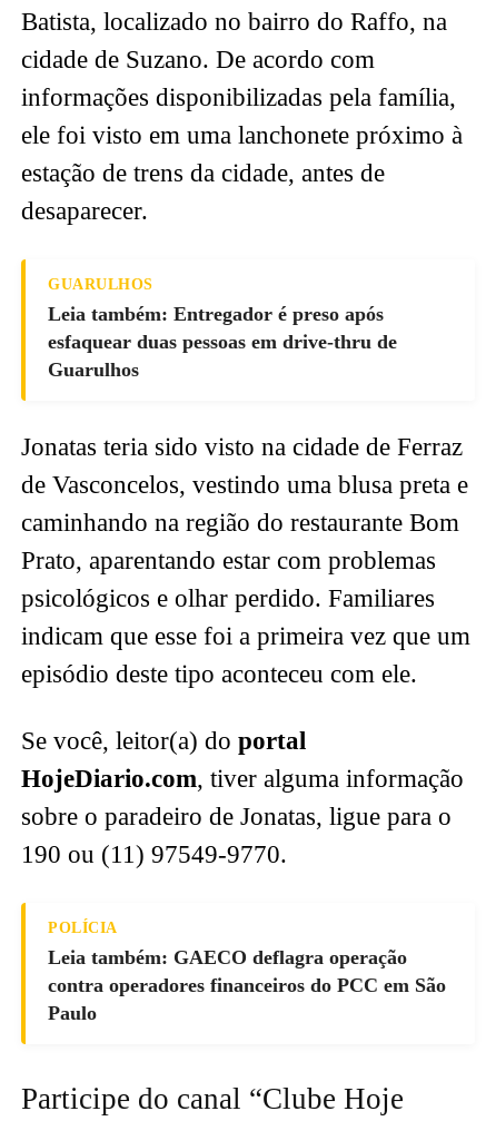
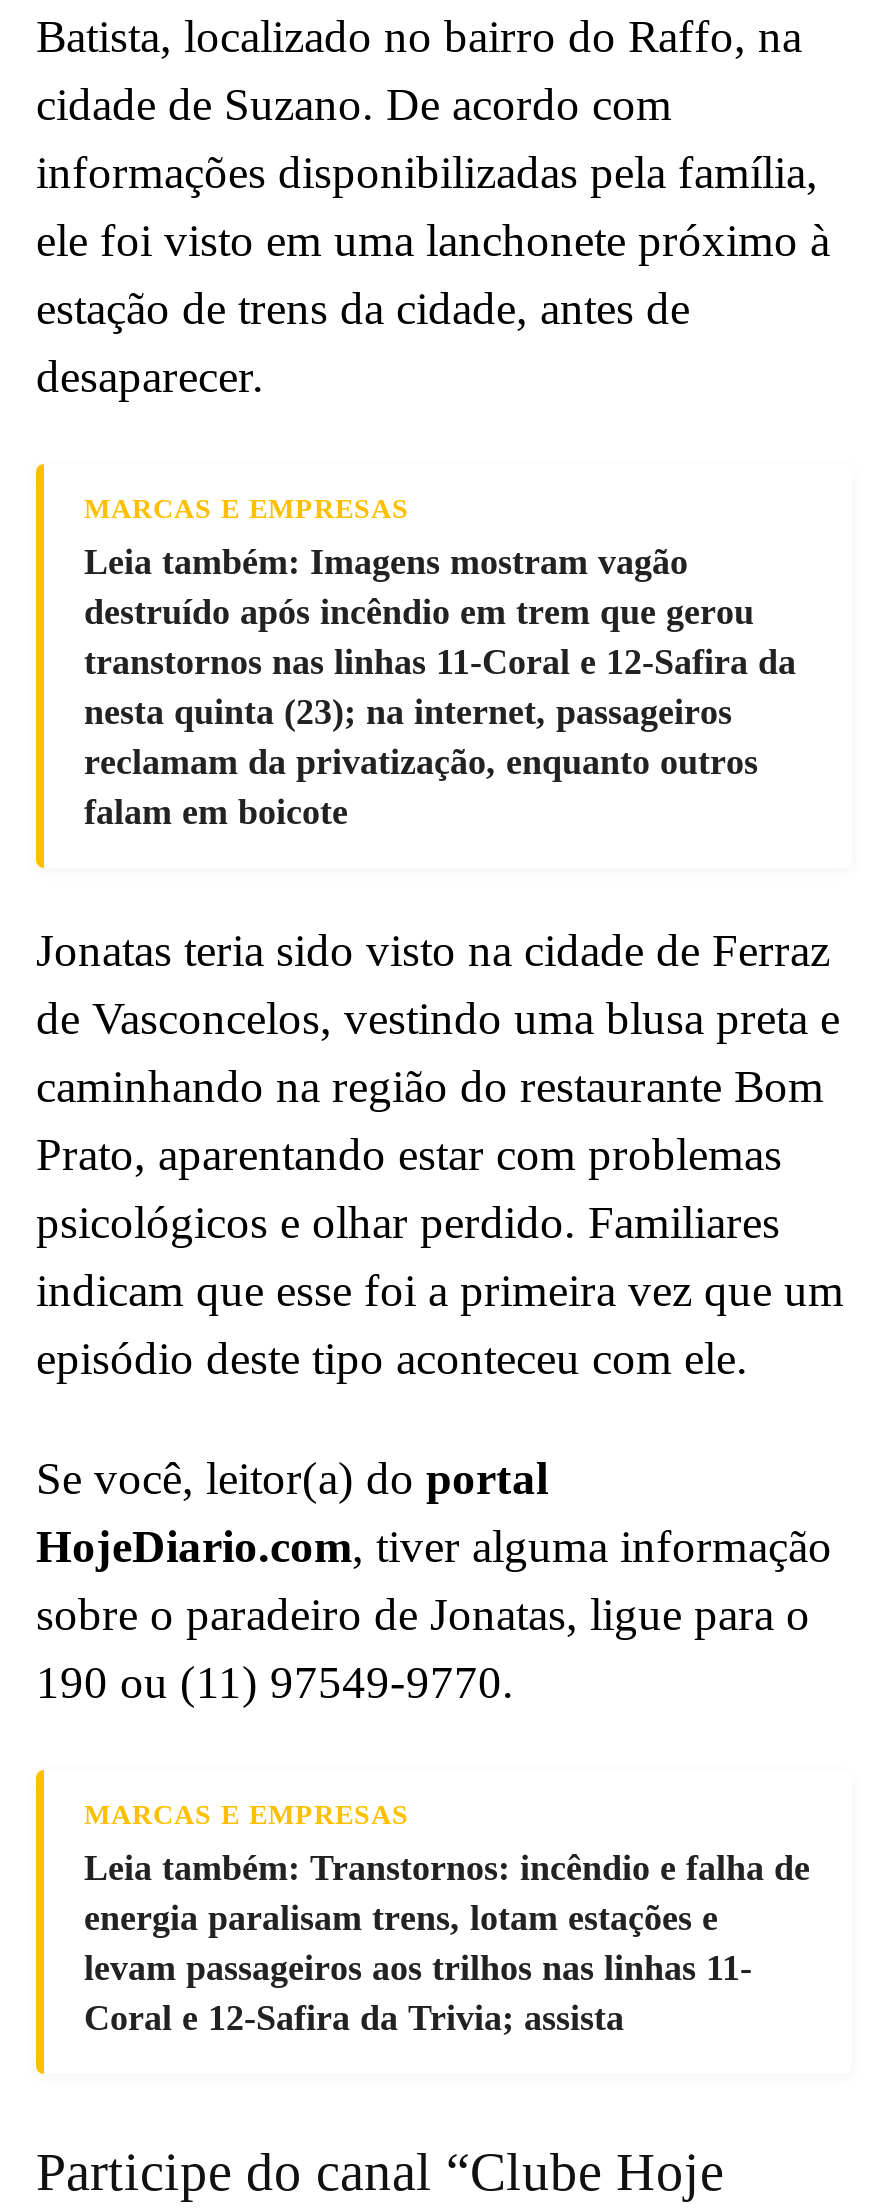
[48,276,397,380] GUARULHOS | Leia também: Entregador é preso após | esfaquear duas pessoas em drive-thru de | Guarulhos -> [84,494,796,832] MARCAS E EMPRESAS | Leia também: Imagens mostram vagão | destruído após incêndio em trem que gerou | transtornos nas linhas 11-Coral e 12-Safira da | nesta quinta (23); na internet, passageiros | reclamam da privatização, enquanto outros | falam em boicote
[48,919,446,1024] POLÍCIA | Leia também: GAECO deflagra operação | contra operadores financeiros do PCC em São | Paulo -> [84,1800,810,2038] MARCAS E EMPRESAS | Leia também: Transtornos: incêndio e falha de | energia paralisam trens, lotam estações e | levam passageiros aos trilhos nas linhas 11- | Coral e 12-Safira da Trivia; assista

